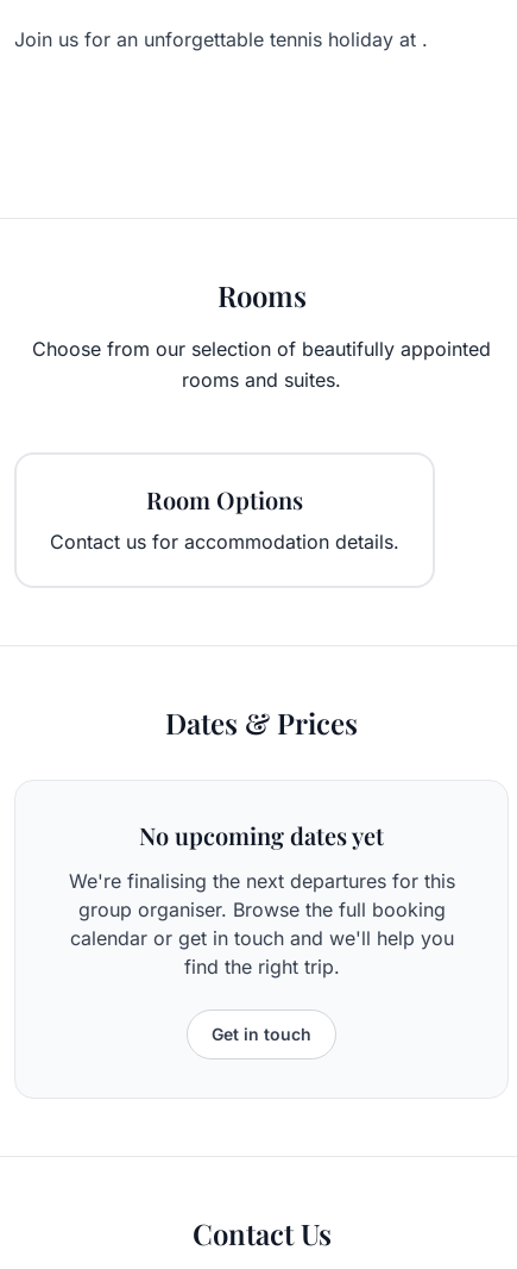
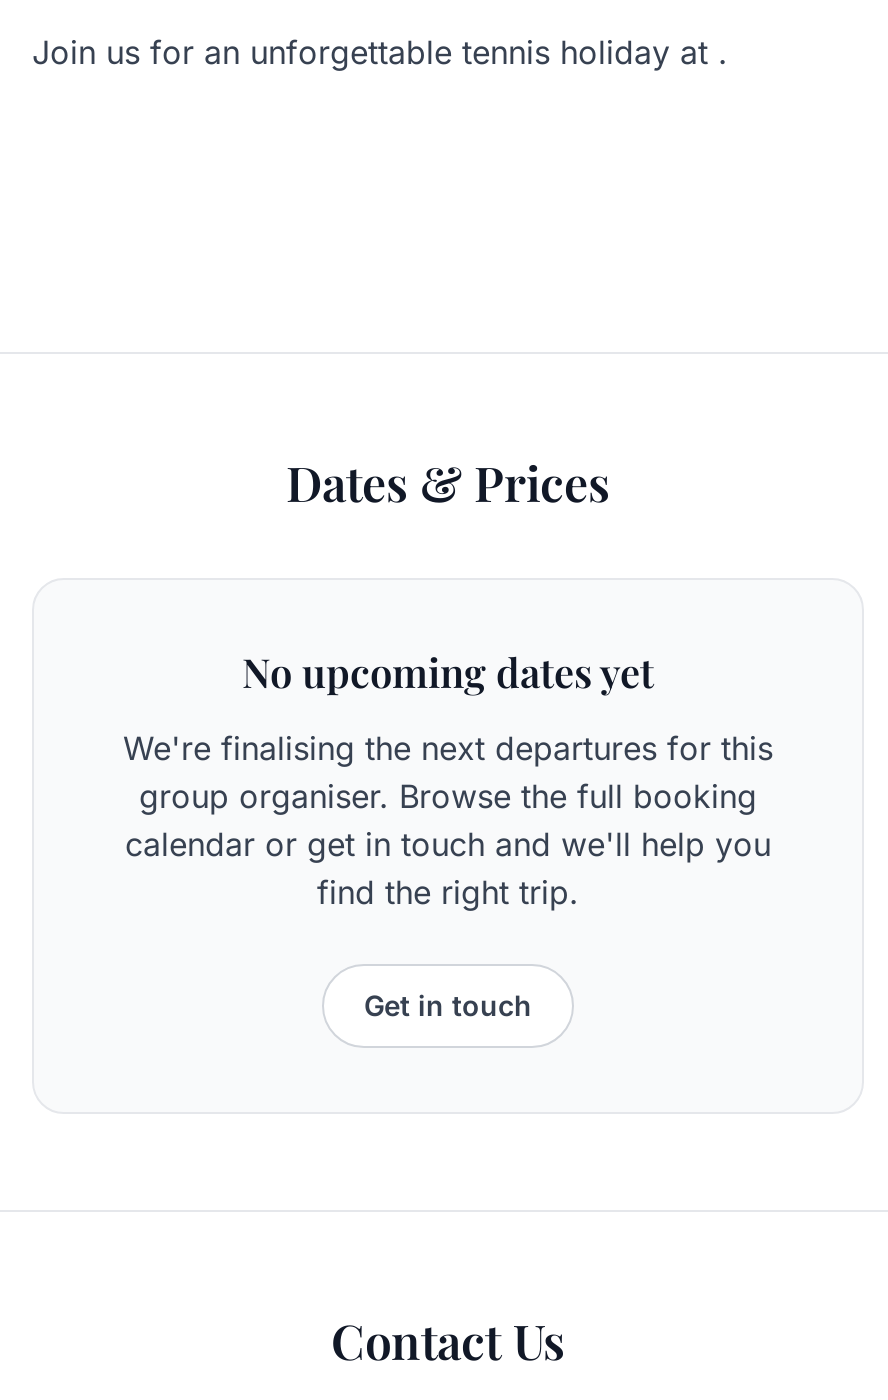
[32,276,491,392] Rooms | Choose from our selection of beautifully appointed | rooms and suites. -> none
[50,483,399,554] Room Options | Contact us for accommodation details. -> none

